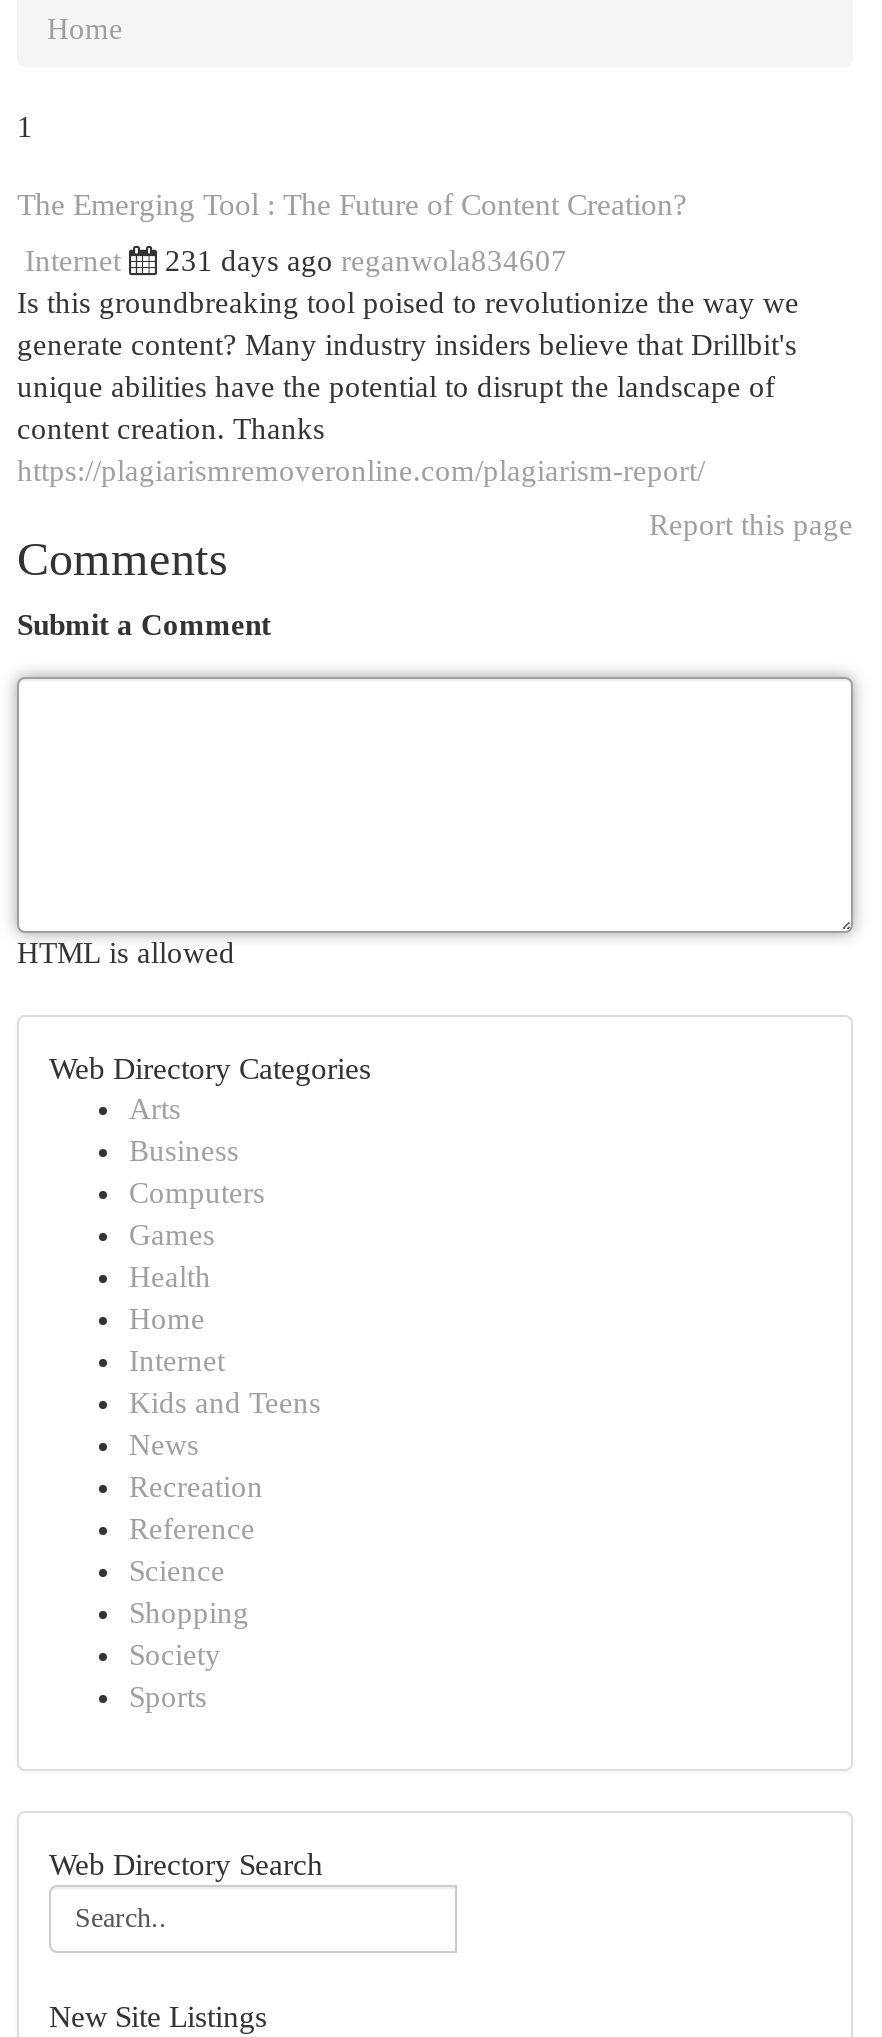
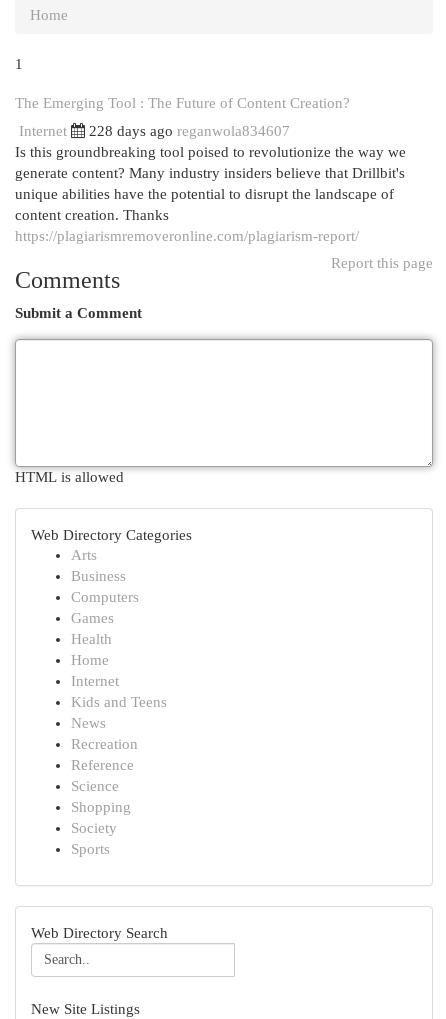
[165,245,567,277] 231 days ago reganwola834607 -> [89,123,290,139] 228 days ago reganwola834607

